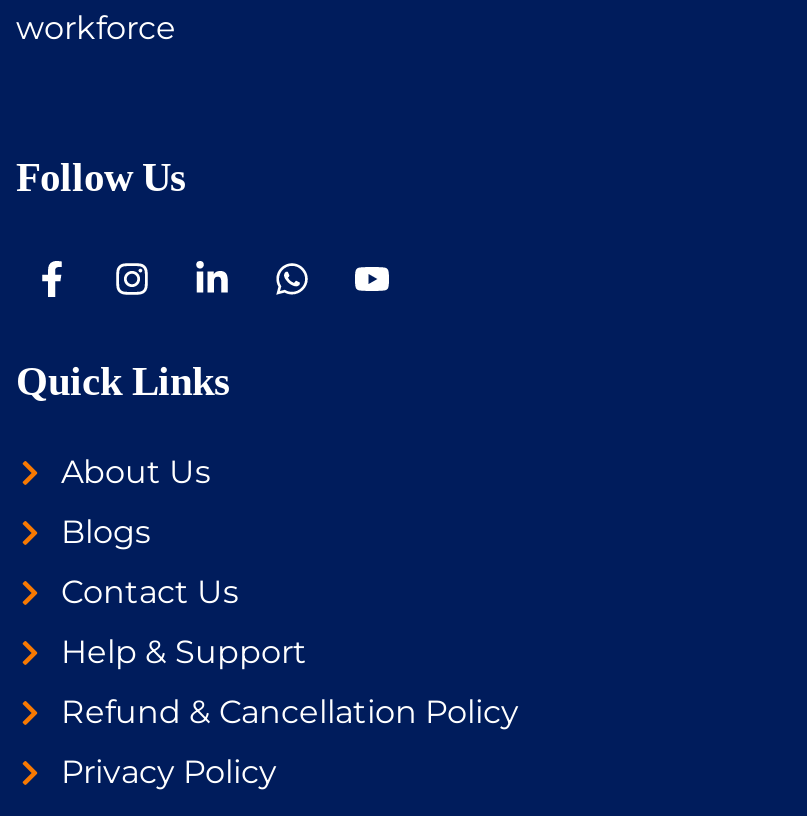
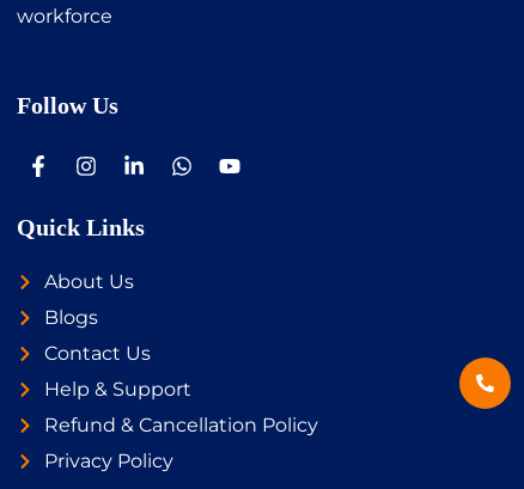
none -> [458,356,512,410] [image]

